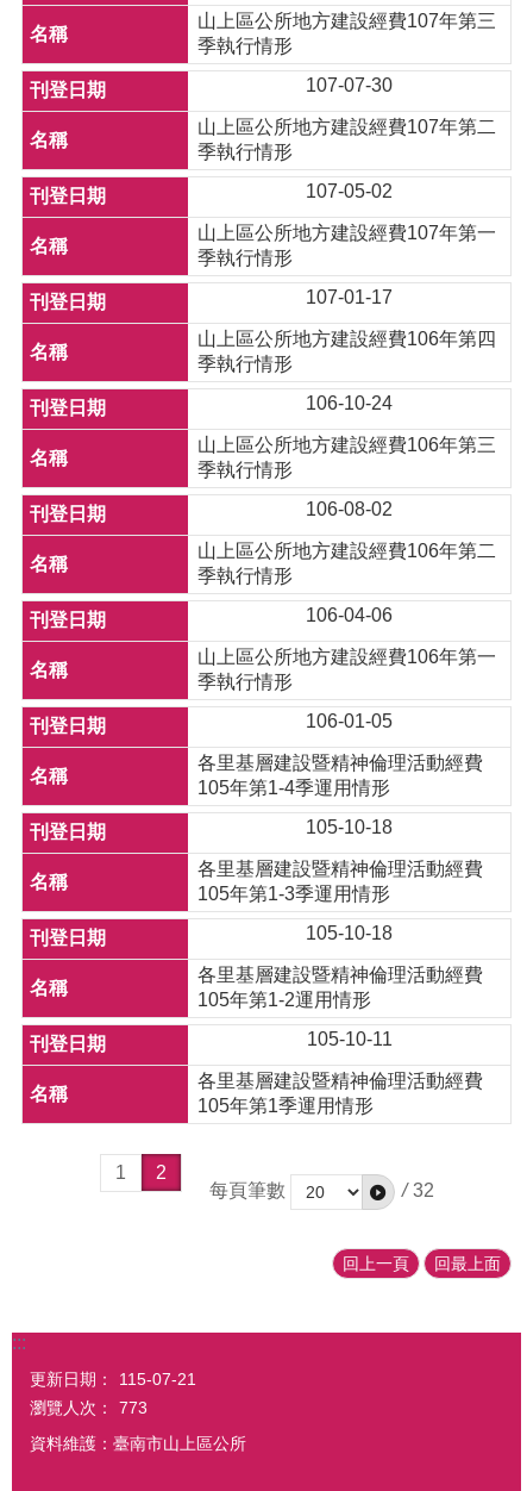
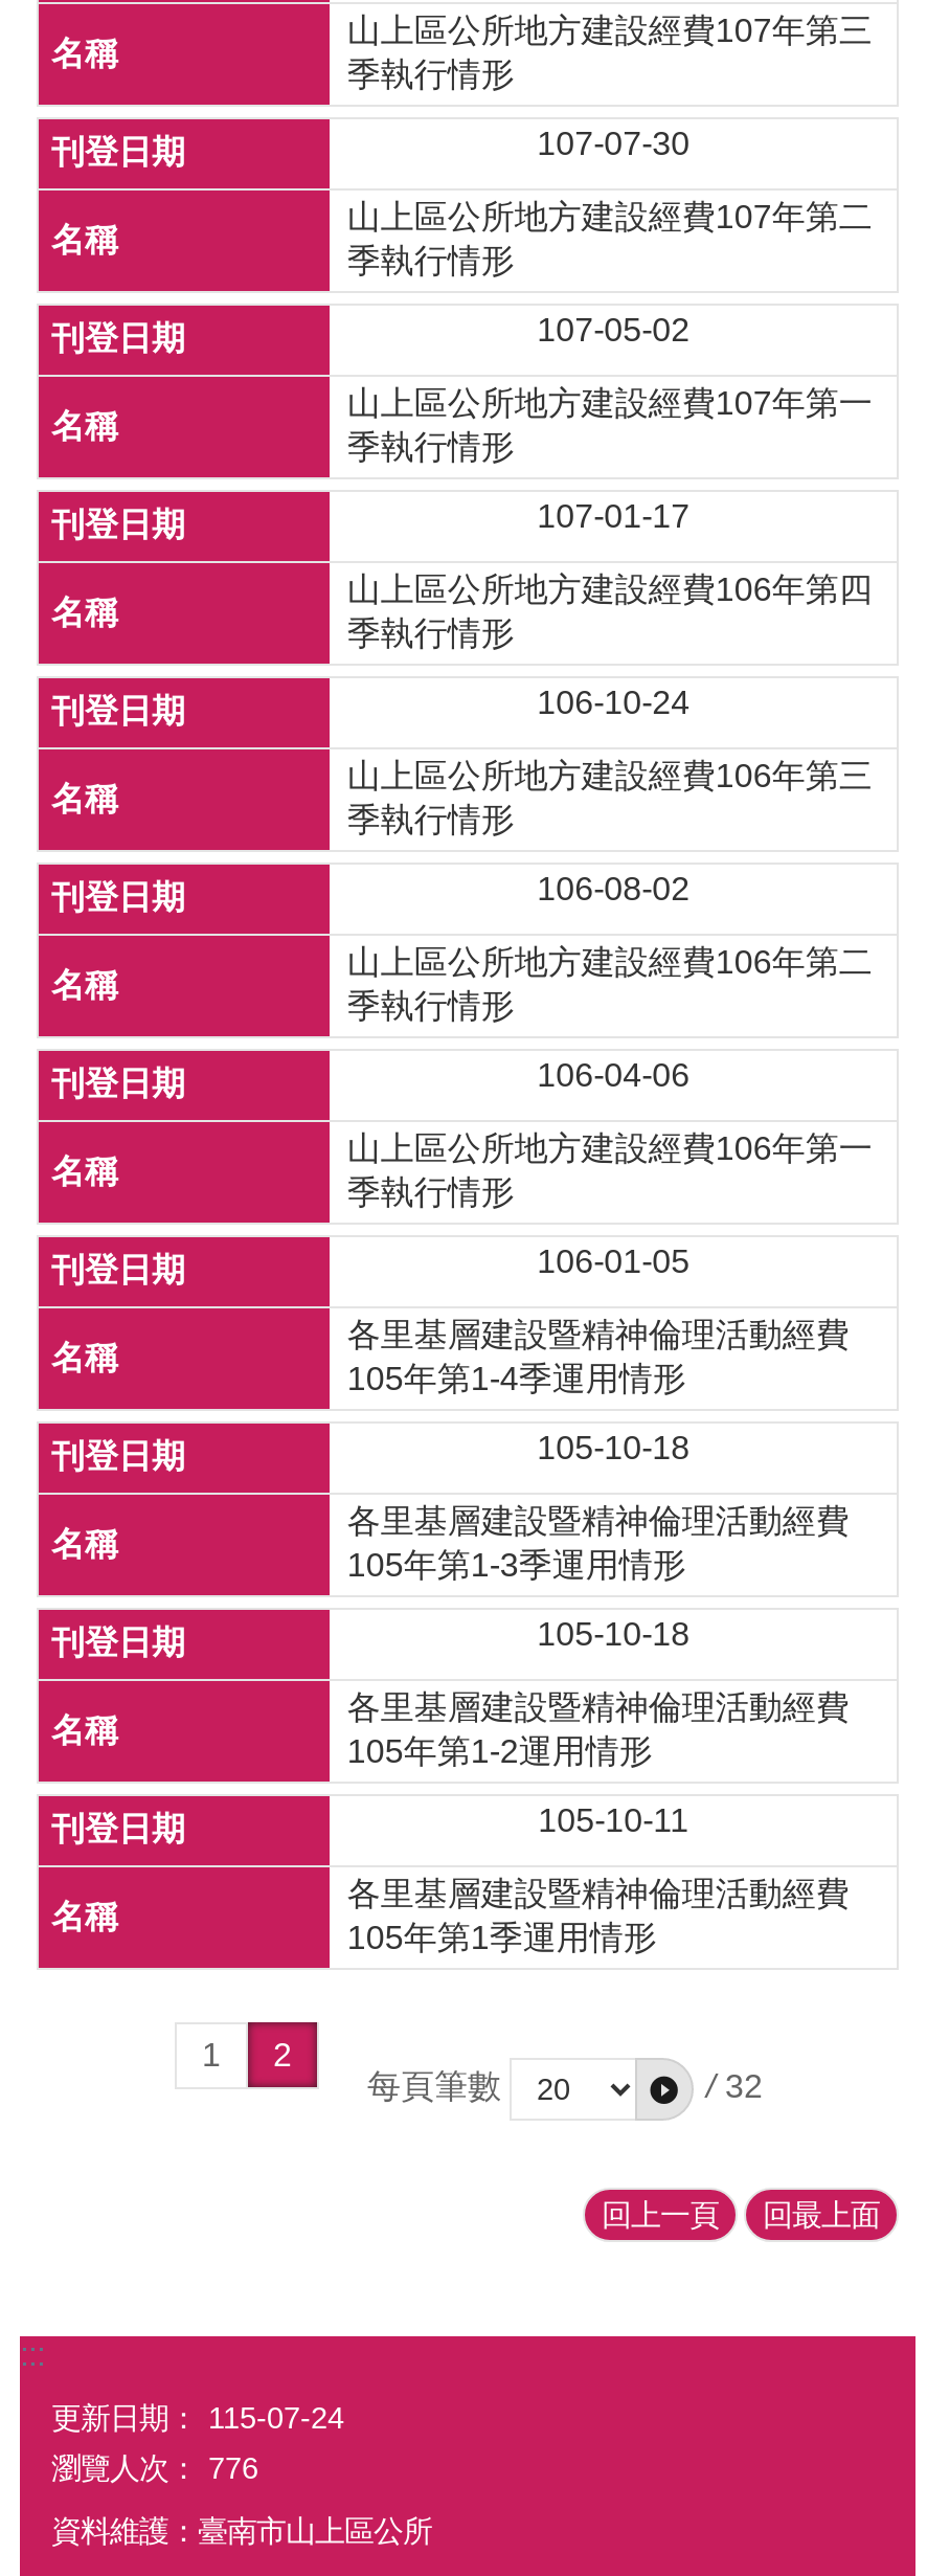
[30,1370,196,1389] 更新日期： 115-07-21 -> [51,2401,344,2435] 更新日期： 115-07-24
[30,1398,148,1417] 瀏覽人次： 773 -> [51,2451,258,2485] 瀏覽人次： 776

